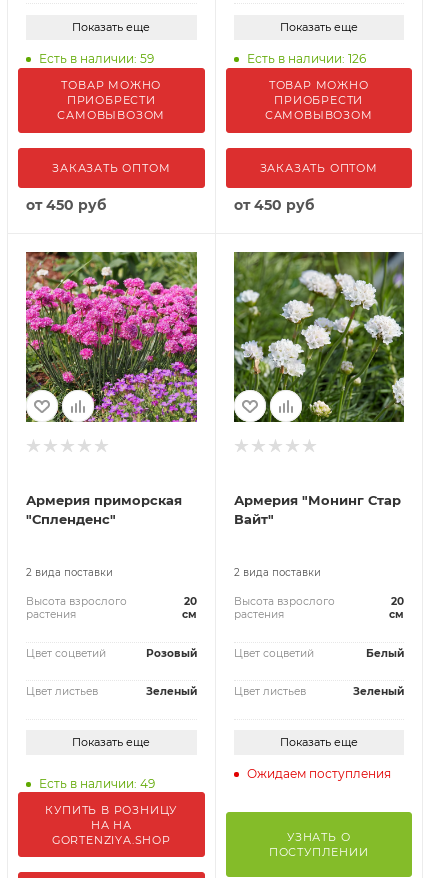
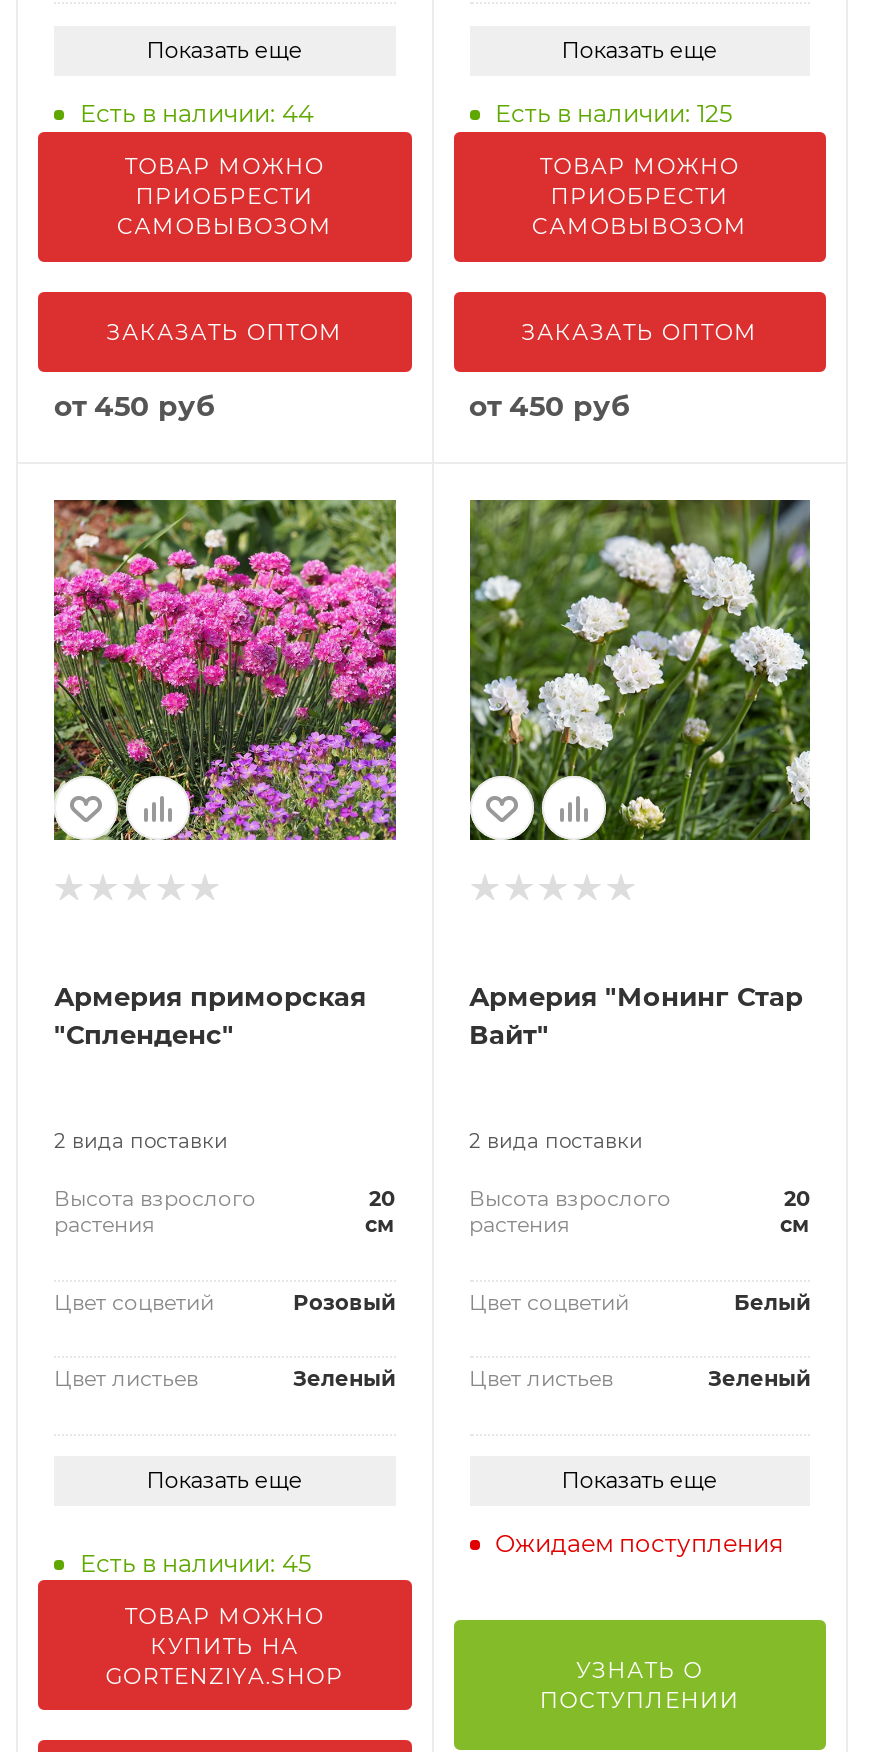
[39,51,154,66] Есть в наличии: 59 -> [80,98,314,128] Есть в наличии: 44
[246,51,365,66] Есть в наличии: 126 -> [495,98,733,128] Есть в наличии: 125
[39,776,155,791] Есть в наличии: 49 -> [80,1547,312,1577] Есть в наличии: 45
[45,802,177,831] КУПИТЬ В РОЗНИЦУ | НА НА -> [125,1601,324,1659] ТОВАР МОЖНО | КУПИТЬ НА

